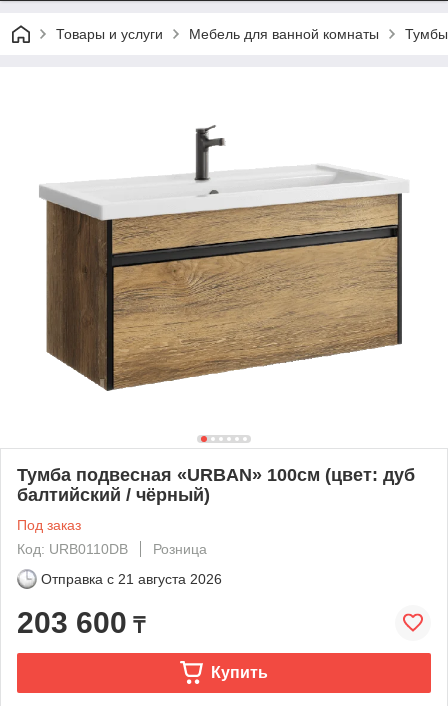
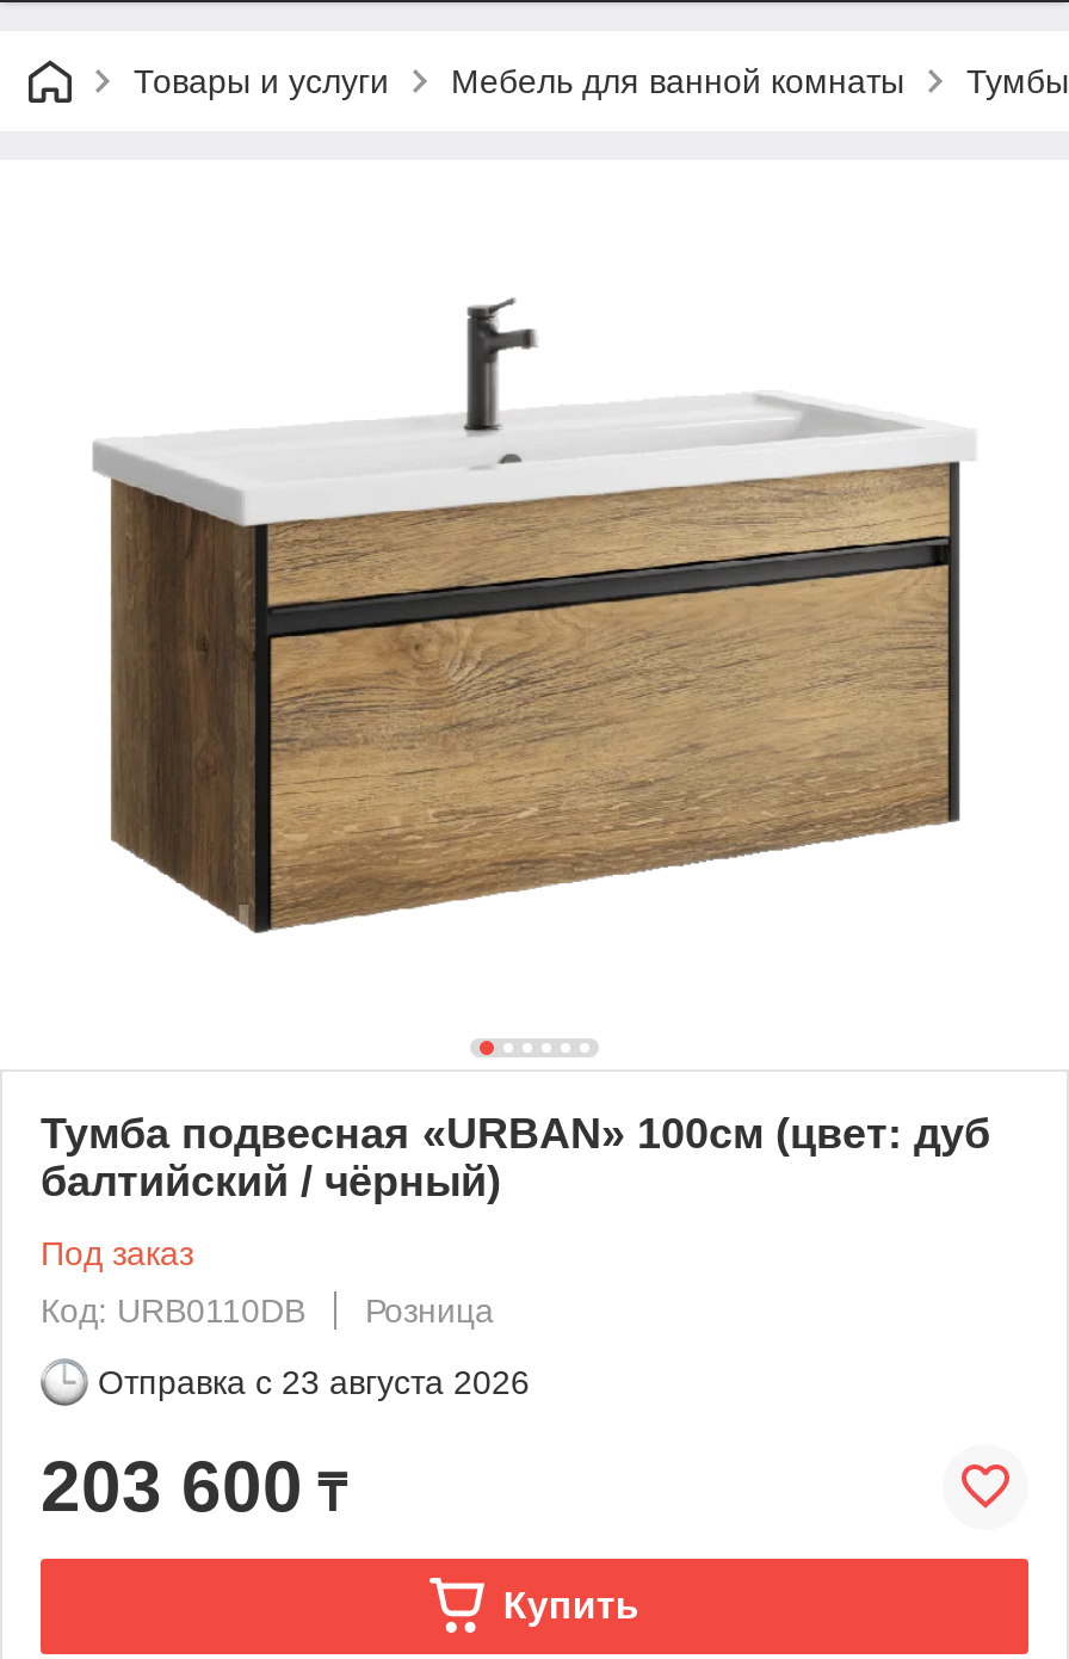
[41,571,222,587] Отправка с 21 августа 2026 -> [98,1363,530,1401] Отправка с 23 августа 2026

